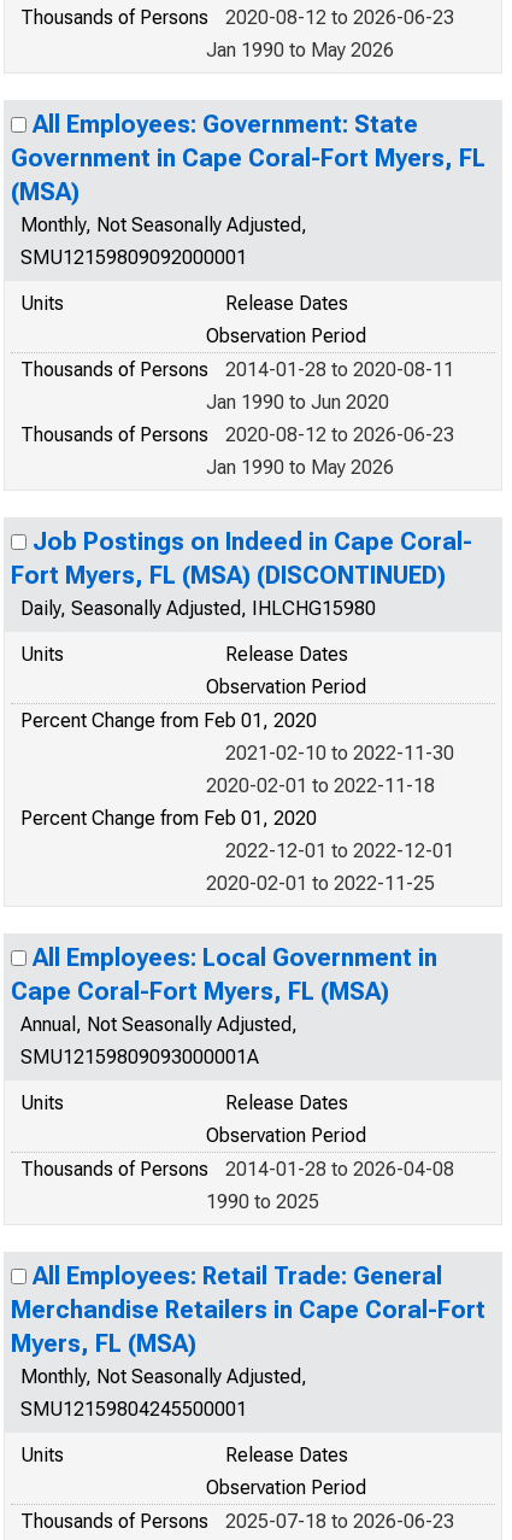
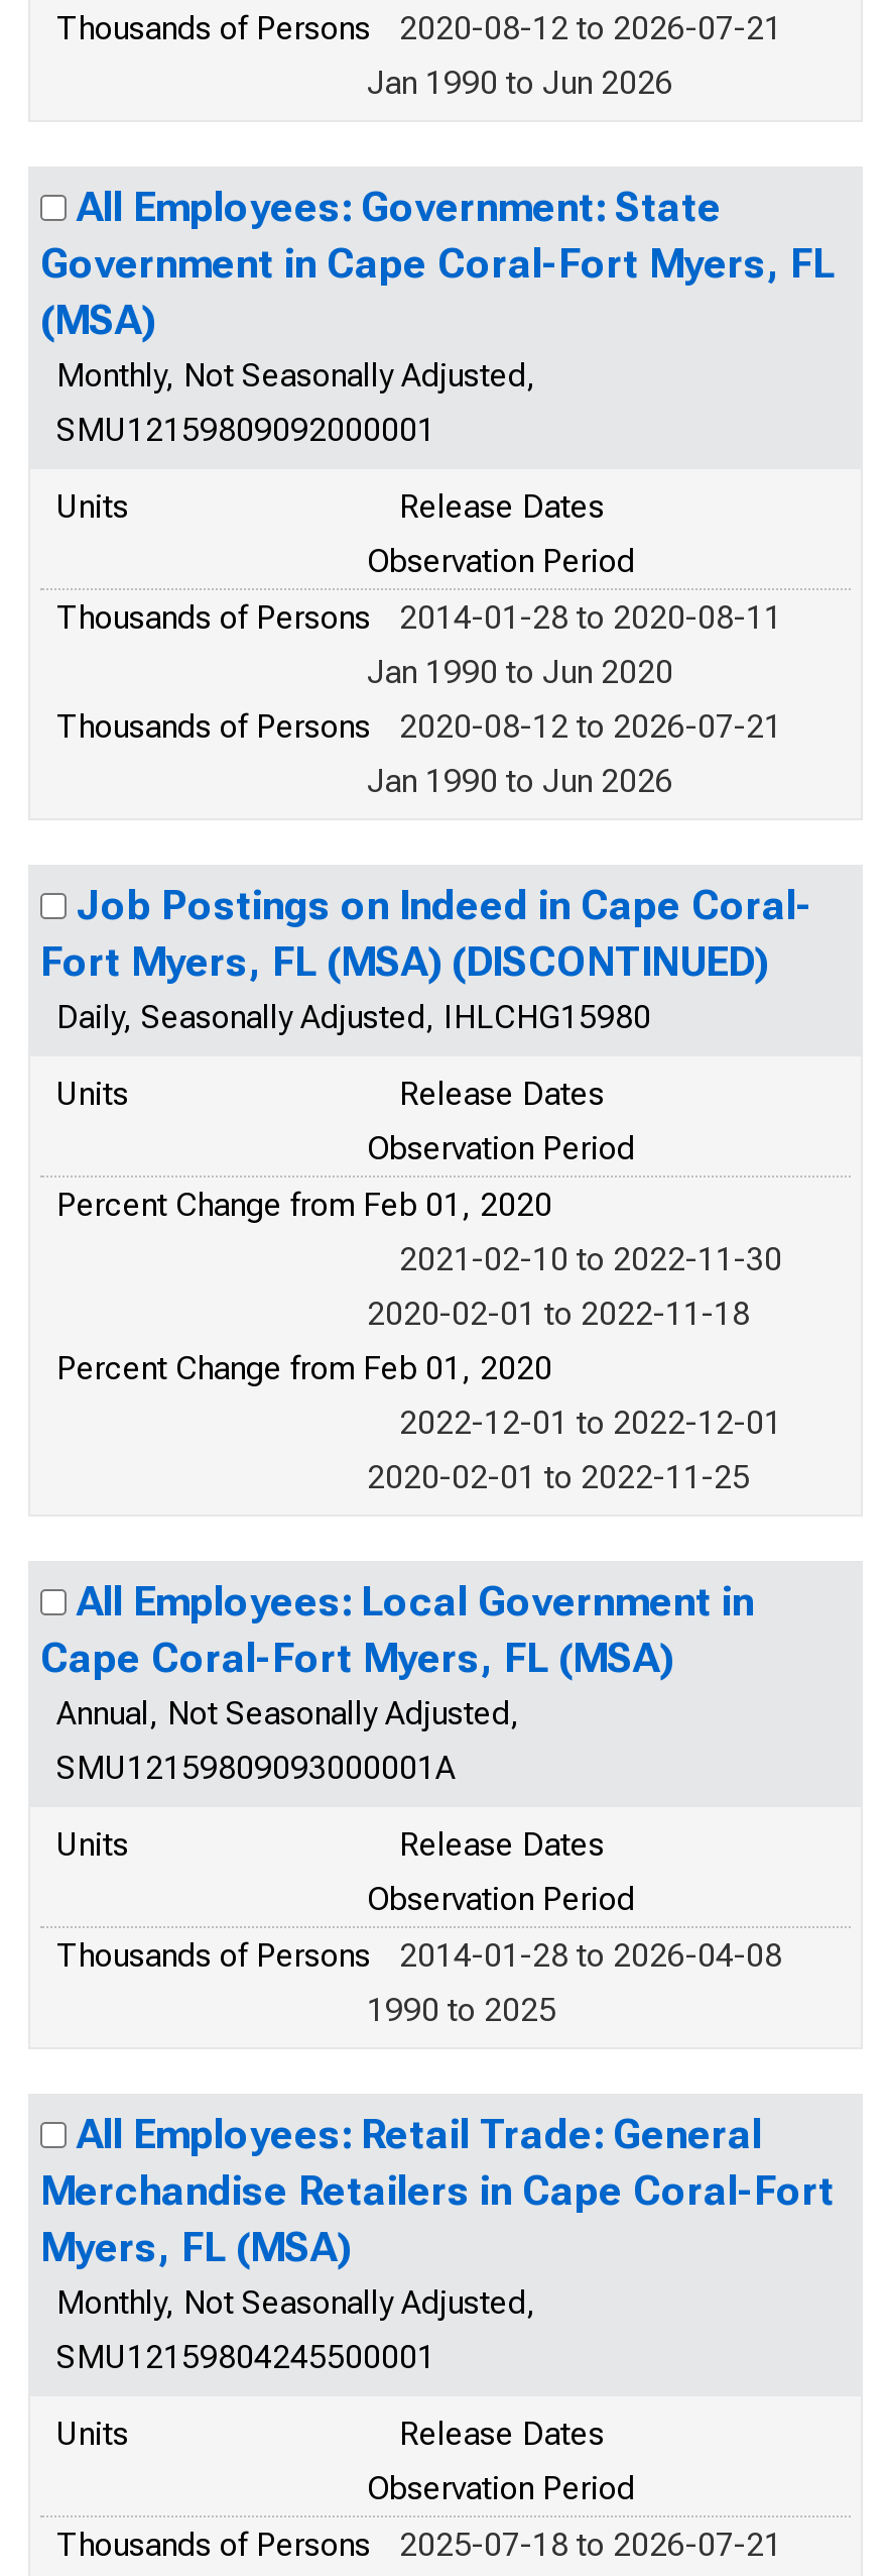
[20,6,454,29] Thousands of Persons 2020-08-12 to 2026-06-23 -> [56,9,782,47] Thousands of Persons 2020-08-12 to 2026-07-21
[206,39,394,62] Jan 1990 to May 2026 -> [367,64,673,102] Jan 1990 to Jun 2026
[20,423,454,446] Thousands of Persons 2020-08-12 to 2026-06-23 -> [56,707,782,746] Thousands of Persons 2020-08-12 to 2026-07-21
[206,456,394,479] Jan 1990 to May 2026 -> [367,762,673,800] Jan 1990 to Jun 2026
[20,1510,454,1533] Thousands of Persons 2025-07-18 to 2026-06-23 -> [56,2526,782,2564] Thousands of Persons 2025-07-18 to 2026-07-21

